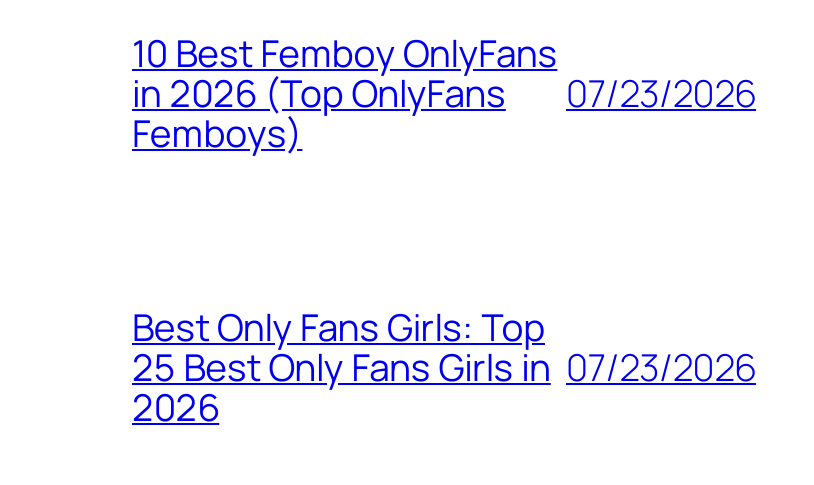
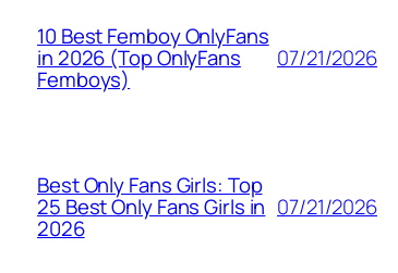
[132,66,756,119] in 2026 (Top OnlyFans 07/23/2026 -> [37,43,377,72] in 2026 (Top OnlyFans 07/21/2026
[132,340,756,393] 25 Best Only Fans Girls in 07/23/2026 -> [37,192,377,221] 25 Best Only Fans Girls in 07/21/2026

